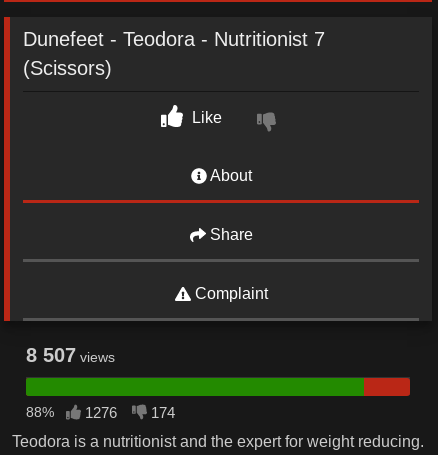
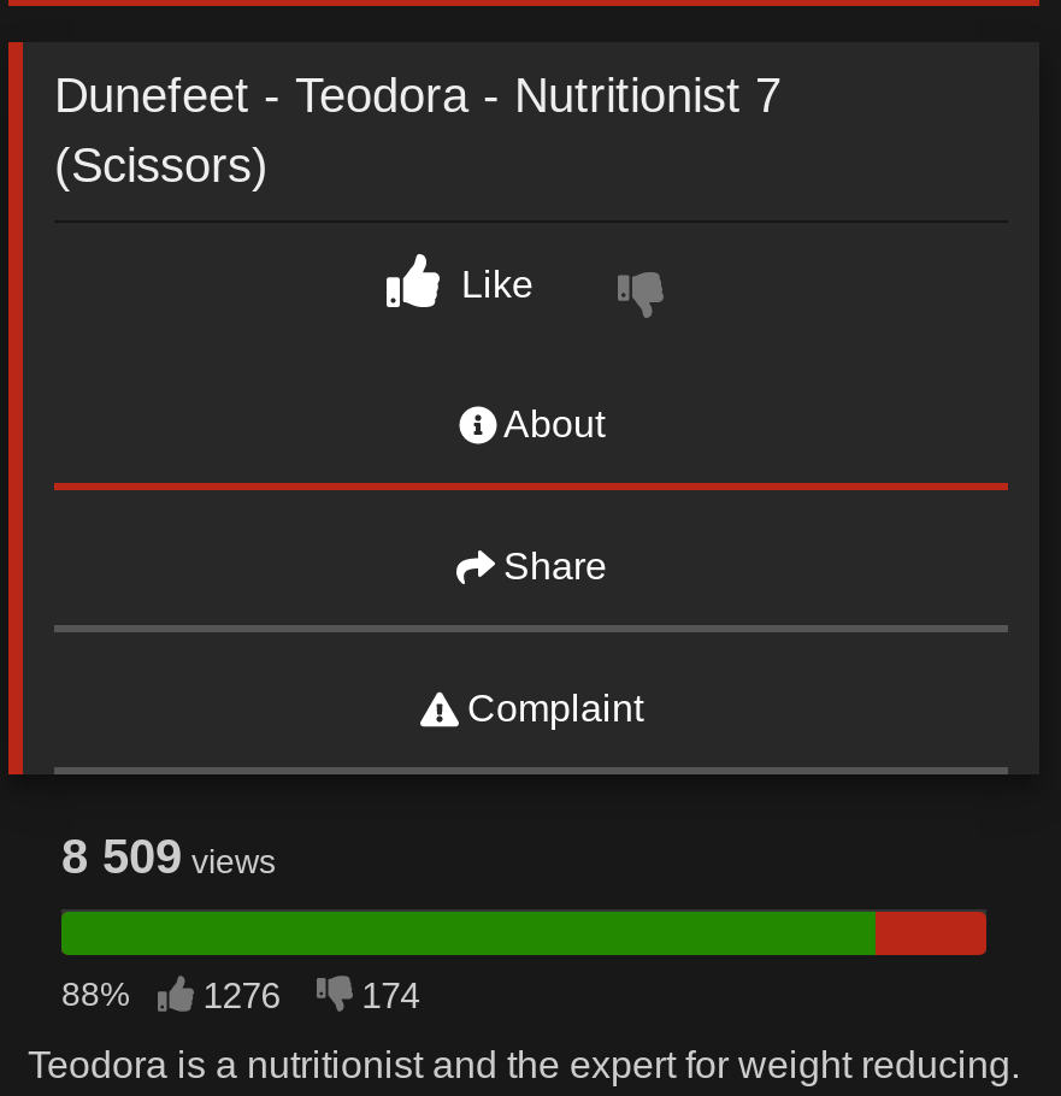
[26,344,115,366] 8 507 views -> [61,829,276,882] 8 509 views

